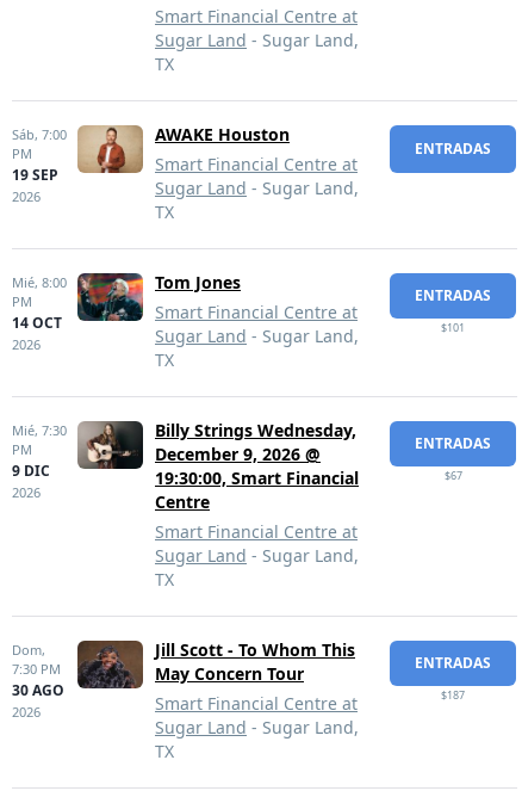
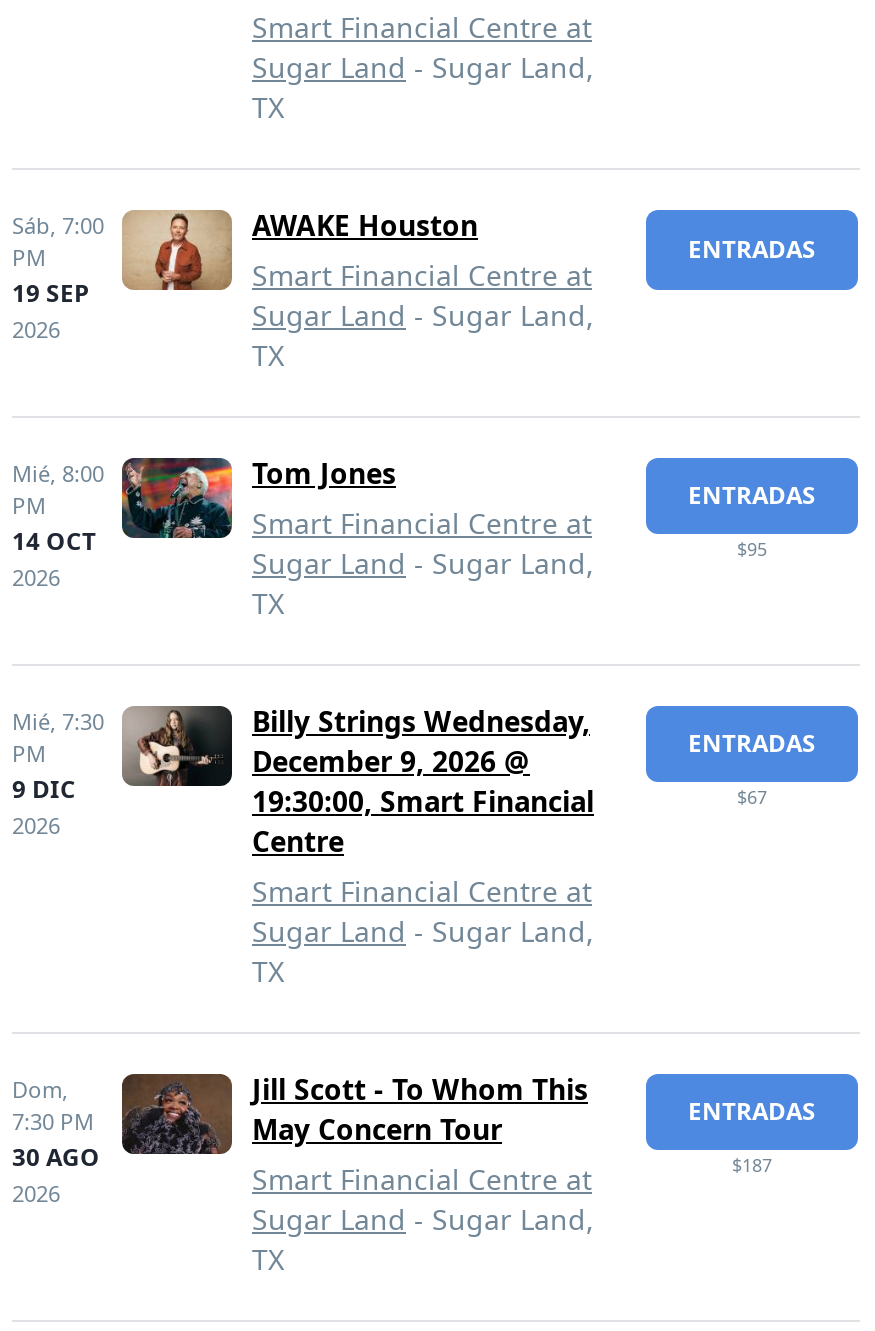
[441,320,465,335] $101 -> [737,536,767,562] $95

